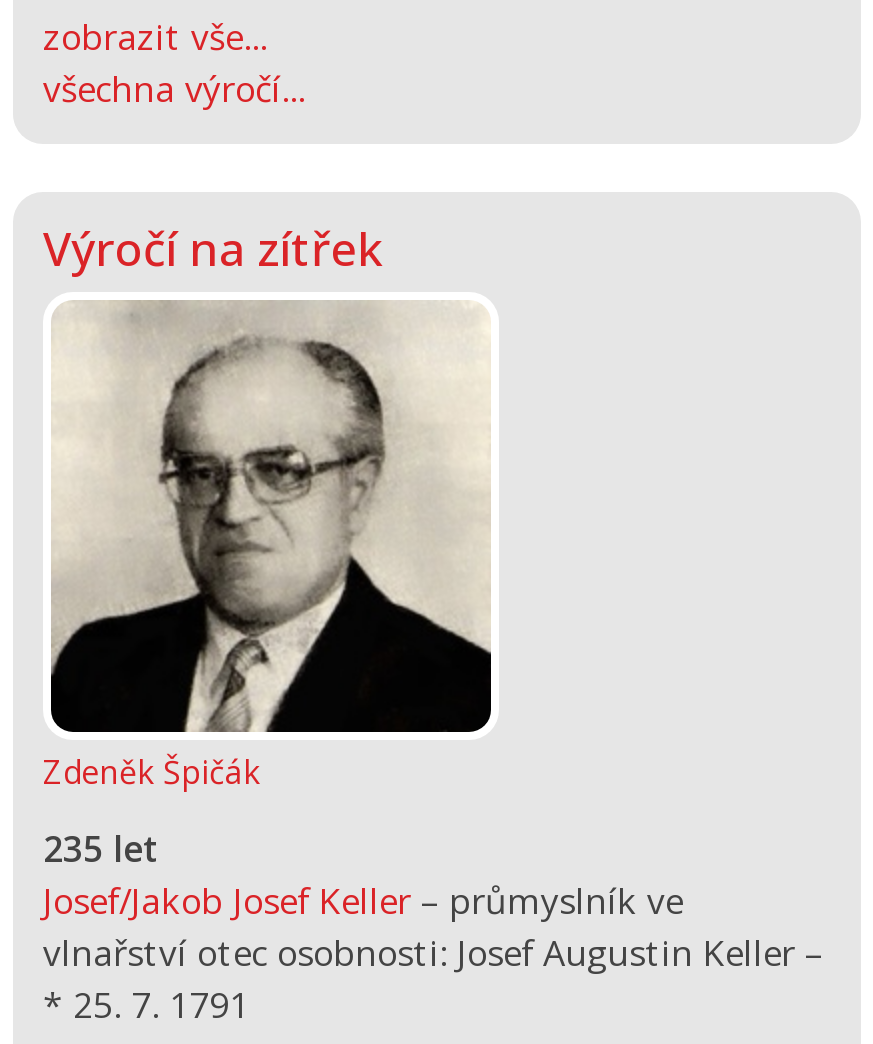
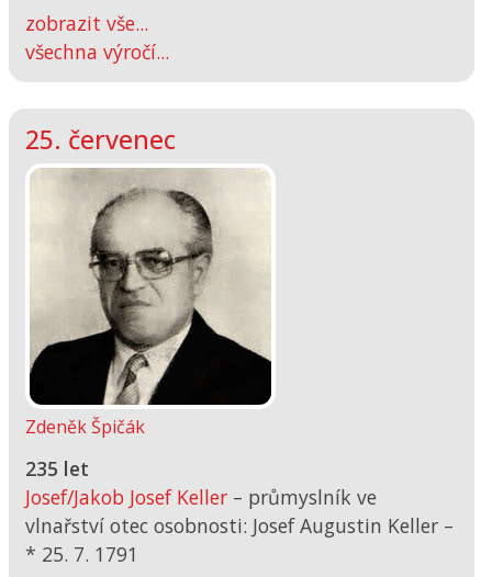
[43,217,383,281] Výročí na zítřek -> [25,122,176,157] 25. červenec

